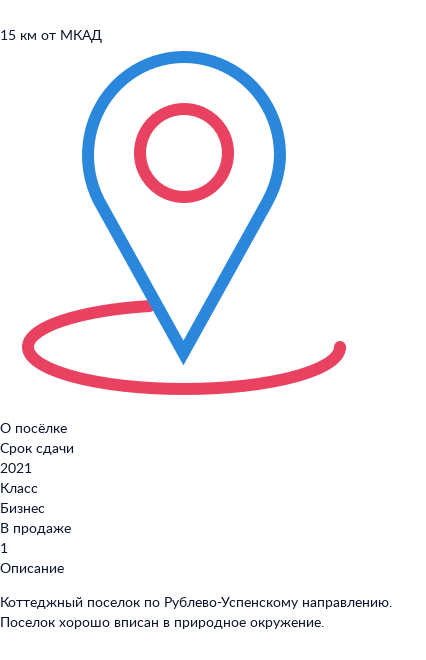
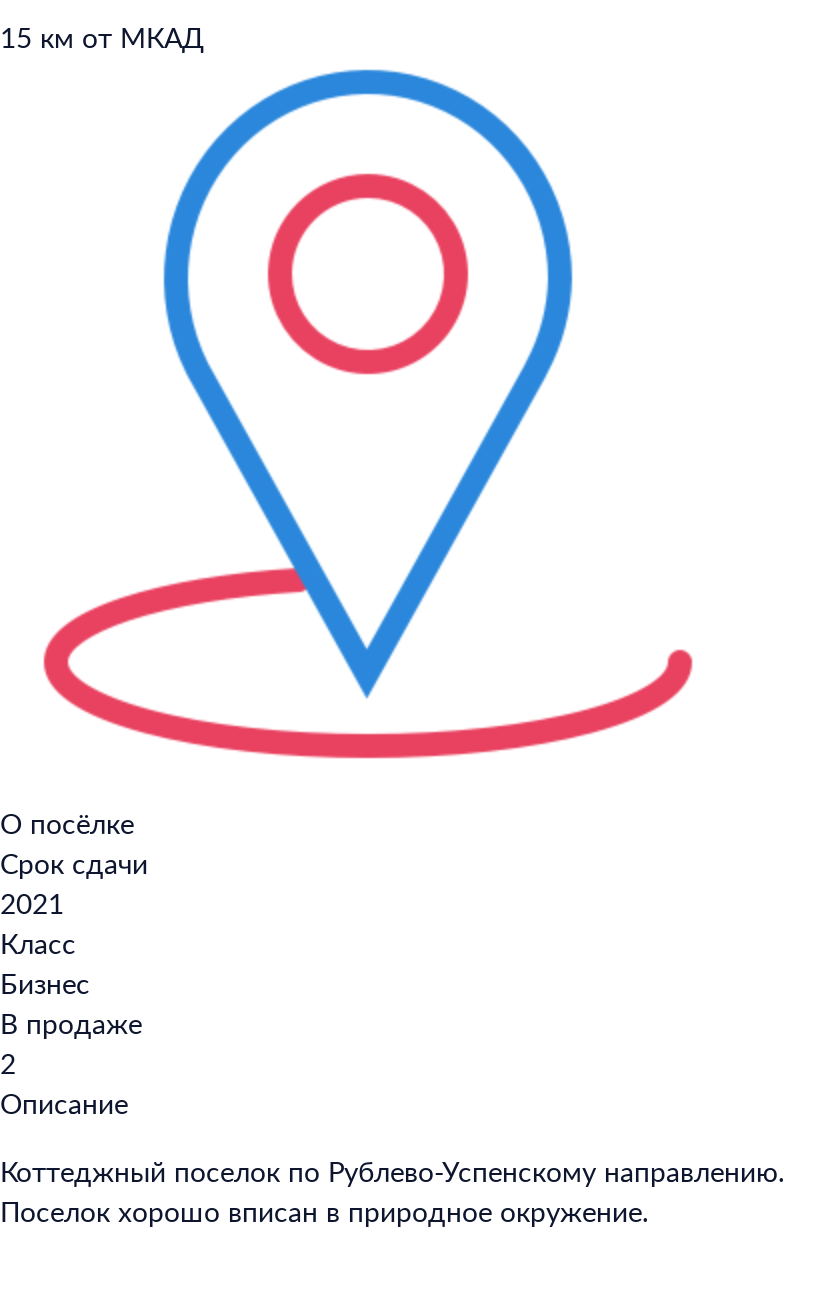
[0,538,8,557] 1 -> [0,1045,16,1083] 2

